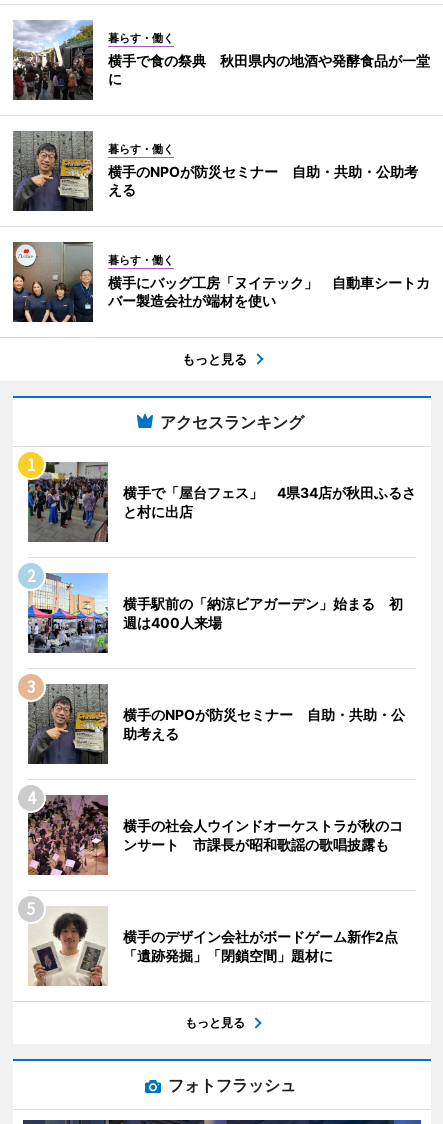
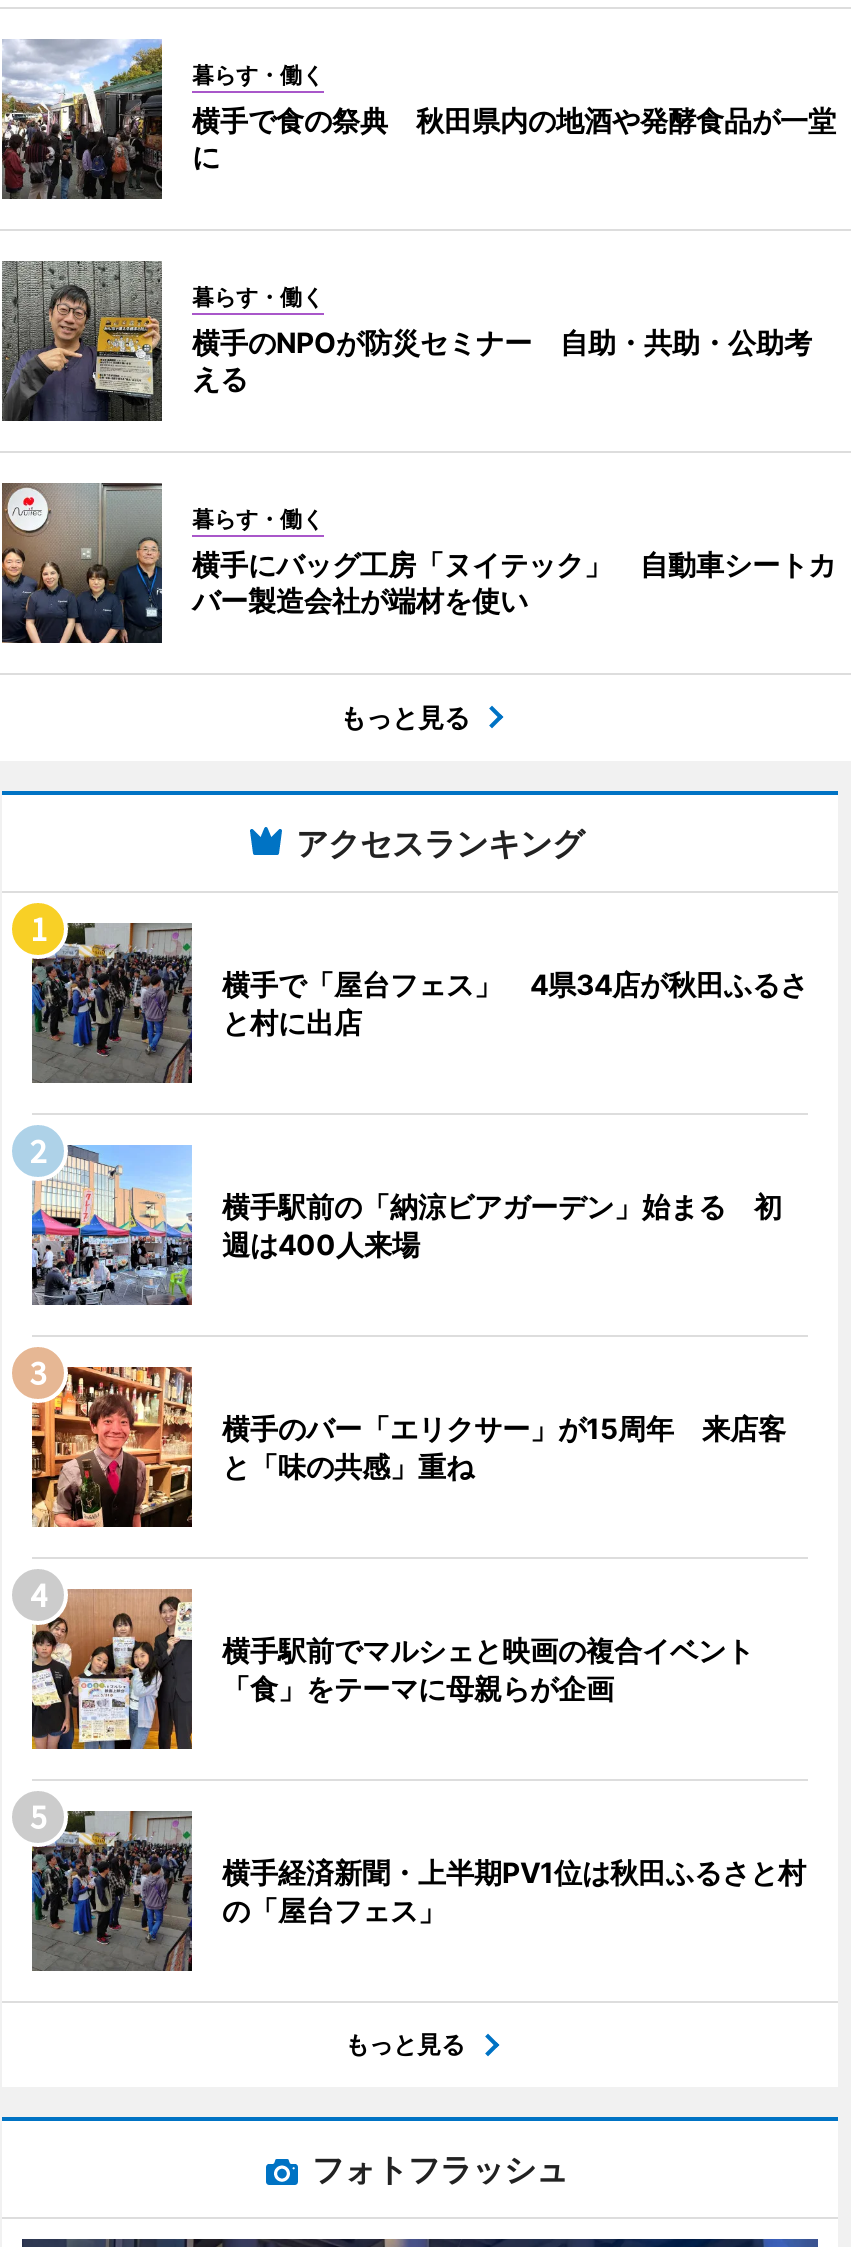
[28,683,405,765] [image] | 横手のNPOが防災セミナー 自助・共助・公 | 助考える -> [30,1365,786,1529] [image] | 横手のバー「エリクサー」が15周年 来店客 | と「味の共感」重ね
[27,794,403,876] [image] | 横手の社会人ウインドオーケストラが秋のコ | ンサート 市課長が昭和歌謡の歌唱披露も -> [30,1589,782,1751] [image] | 横手駅前でマルシェと映画の複合イベント | 「食」をテーマに母親らが企画
[28,906,412,986] [image] | 横手のデザイン会社がボードゲーム新作2点 | 「遺跡発掘」「閉鎖空間」題材に -> [30,1809,806,1971] [image] | 横手経済新聞・上半期PV1位は秋田ふるさと村 | の「屋台フェス」

